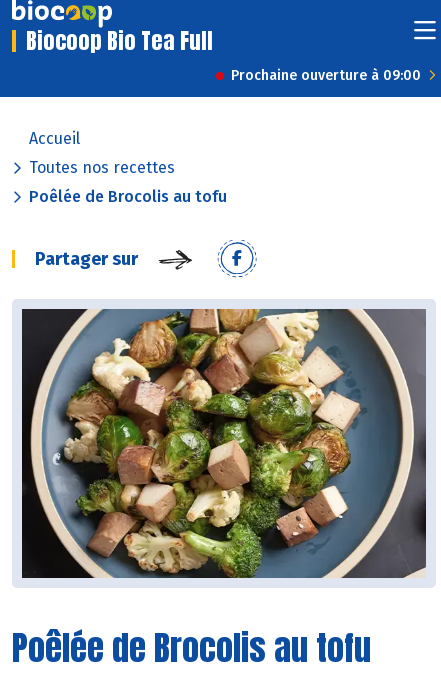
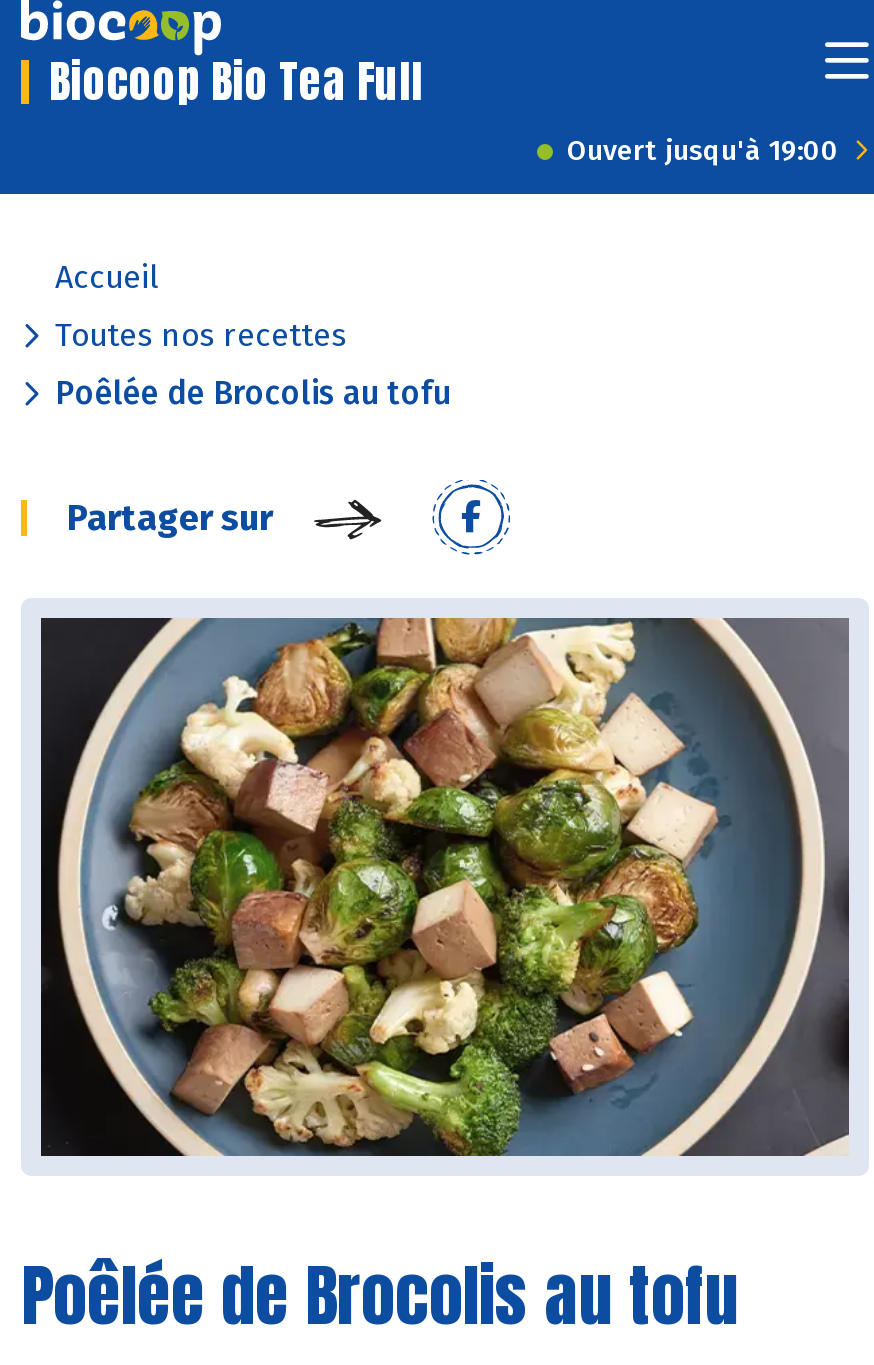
[231,67,421,84] Prochaine ouverture à 09:00 -> [567,134,839,168] Ouvert jusqu'à 19:00

